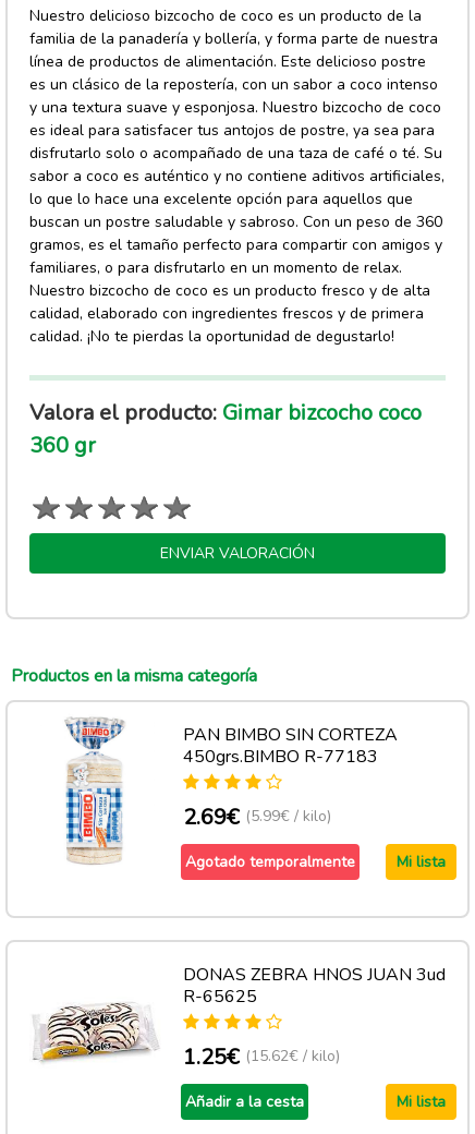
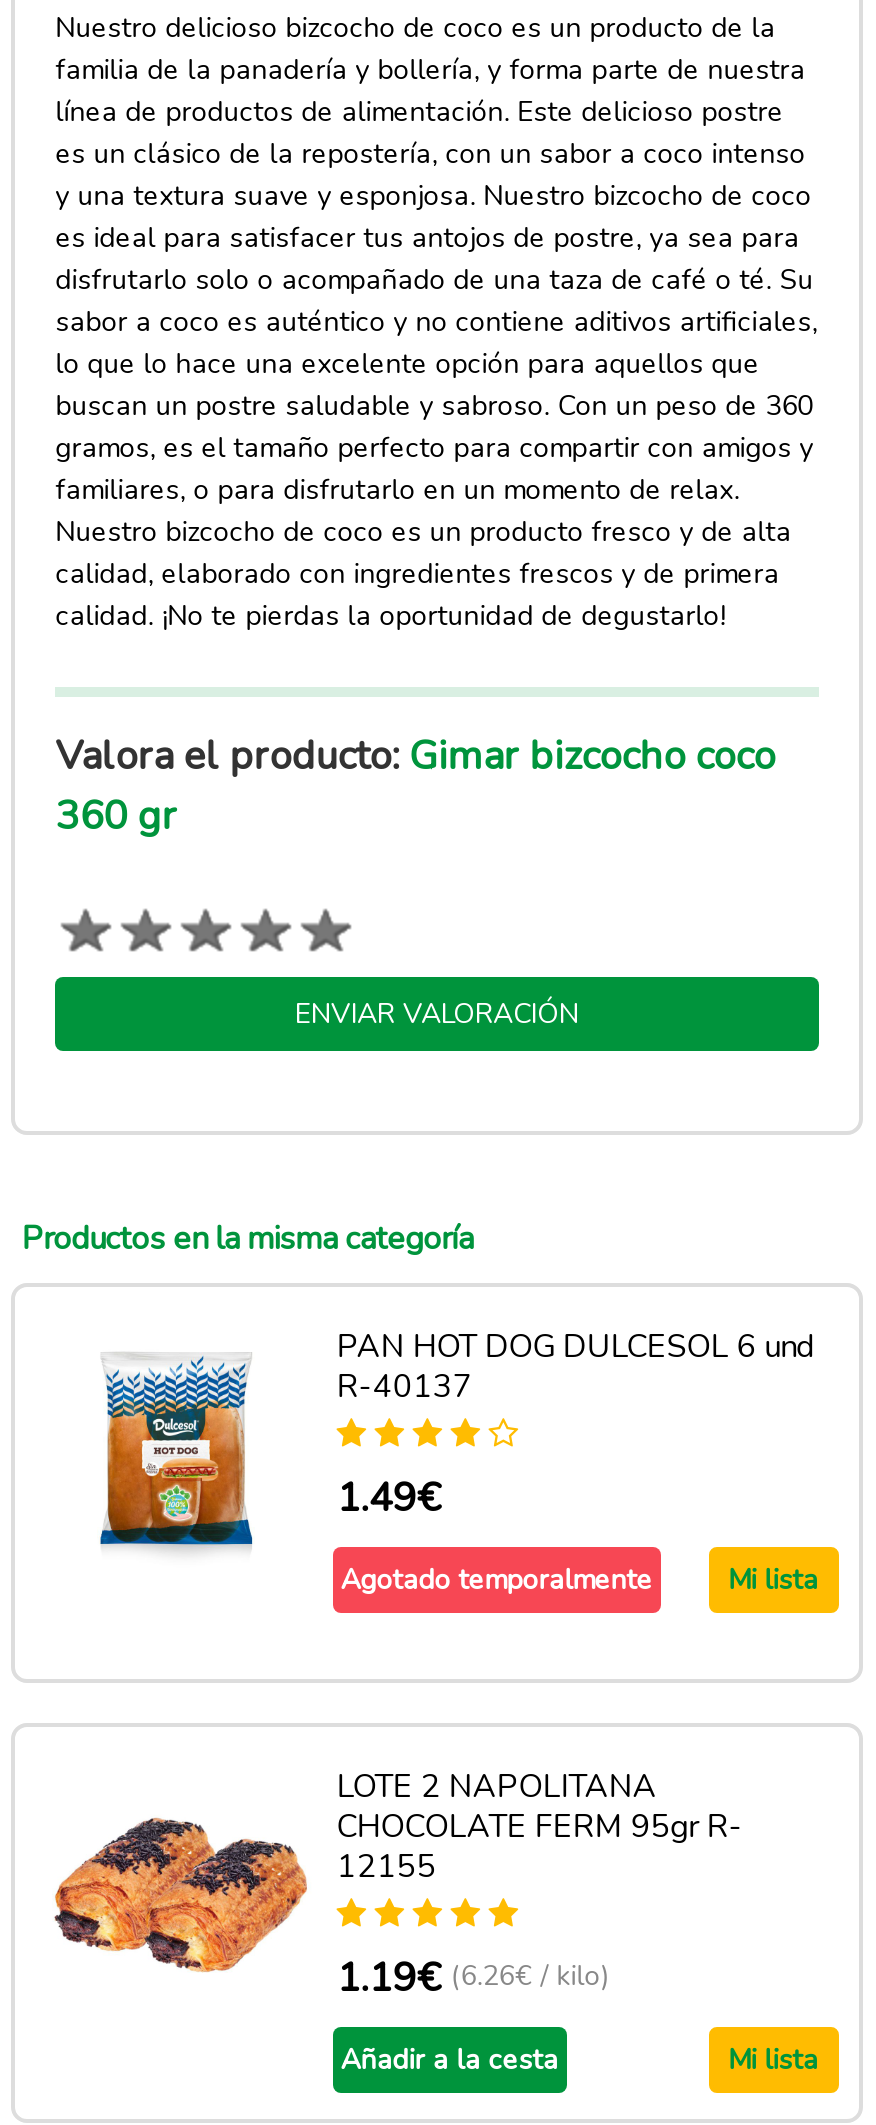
[54,717,137,865] [image] -> [99,1317,255,1583] [image]
[183,723,397,769] PAN BIMBO SIN CORTEZA | 450grs.BIMBO R-77183 -> [337,1325,815,1409] PAN HOT DOG DULCESOL 6 und | R-40137
[183,803,331,832] 2.69€ (5.99€ / kilo) -> [337,1471,441,1525] 1.49€
[33,963,445,1061] [image] | DONAS ZEBRA HNOS JUAN 3ud | R-65625 -> [53,1765,743,1973] [image] | LOTE 2 NAPOLITANA | CHOCOLATE FERM 95gr R- | 12155
[183,1042,340,1072] 1.25€ (15.62€ / kilo) -> [337,1951,609,2005] 1.19€ (6.26€ / kilo)

